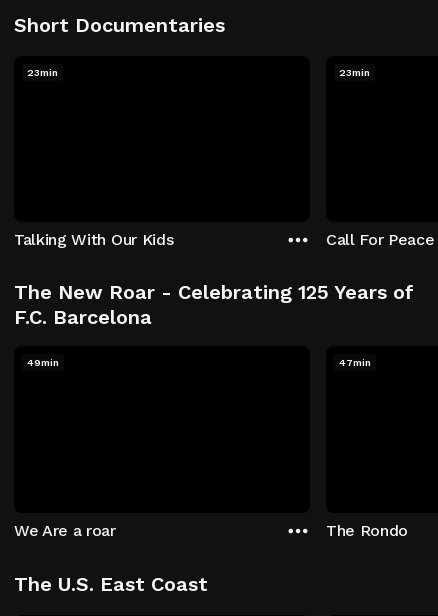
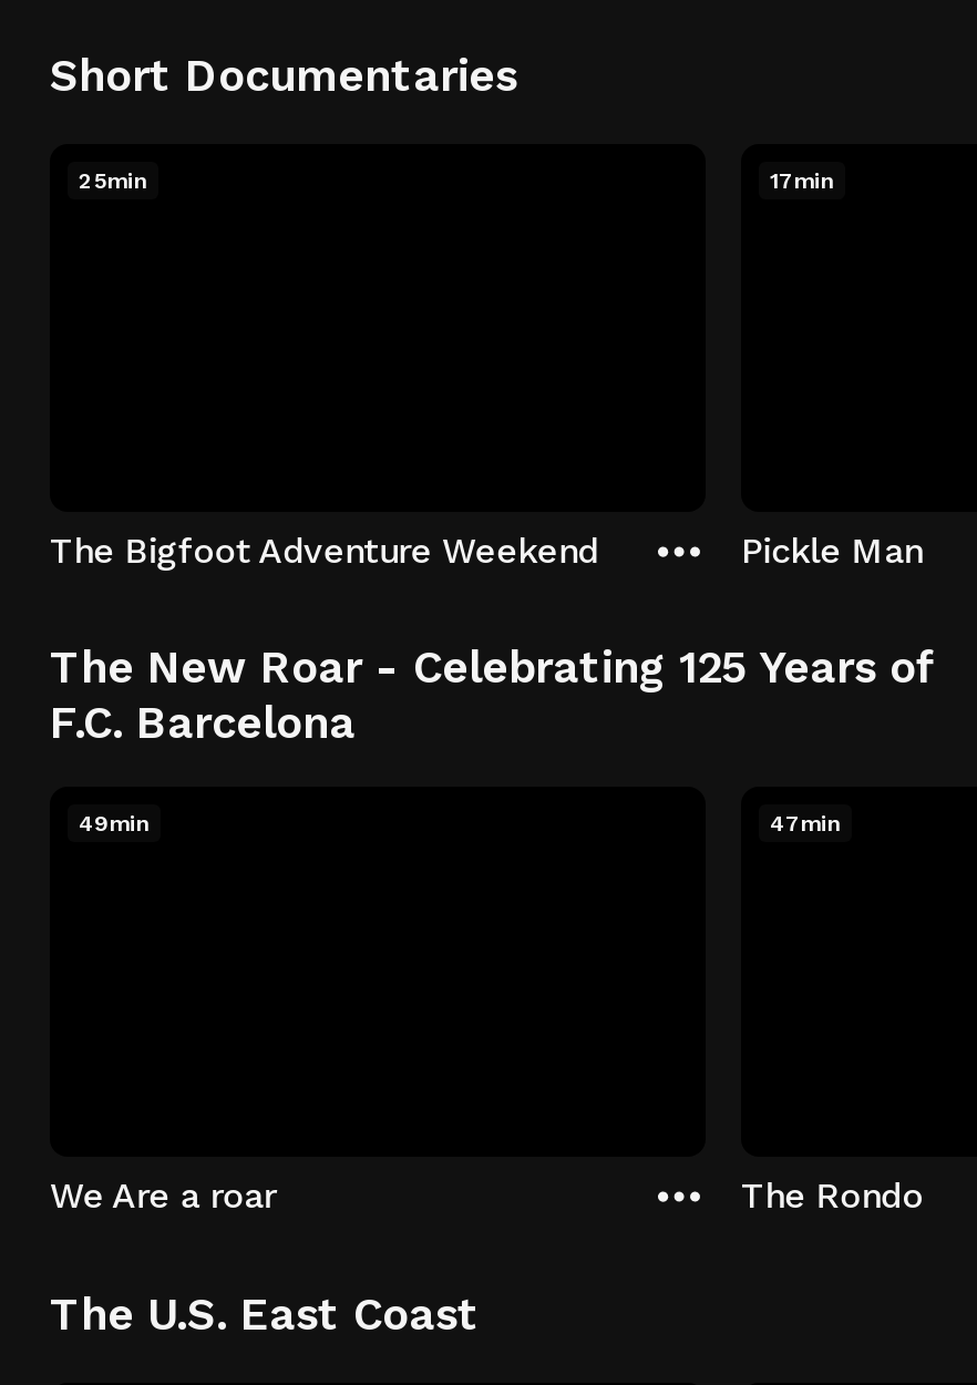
[27,66,58,77] 23min -> [79,167,147,192] 25min
[339,66,370,77] 23min -> [770,167,834,192] 17min
[14,230,173,249] Talking With Our Kids -> [50,530,599,572] The Bigfoot Adventure Weekend
[326,230,434,249] Call For Peace -> [741,530,922,572] Pickle Man

